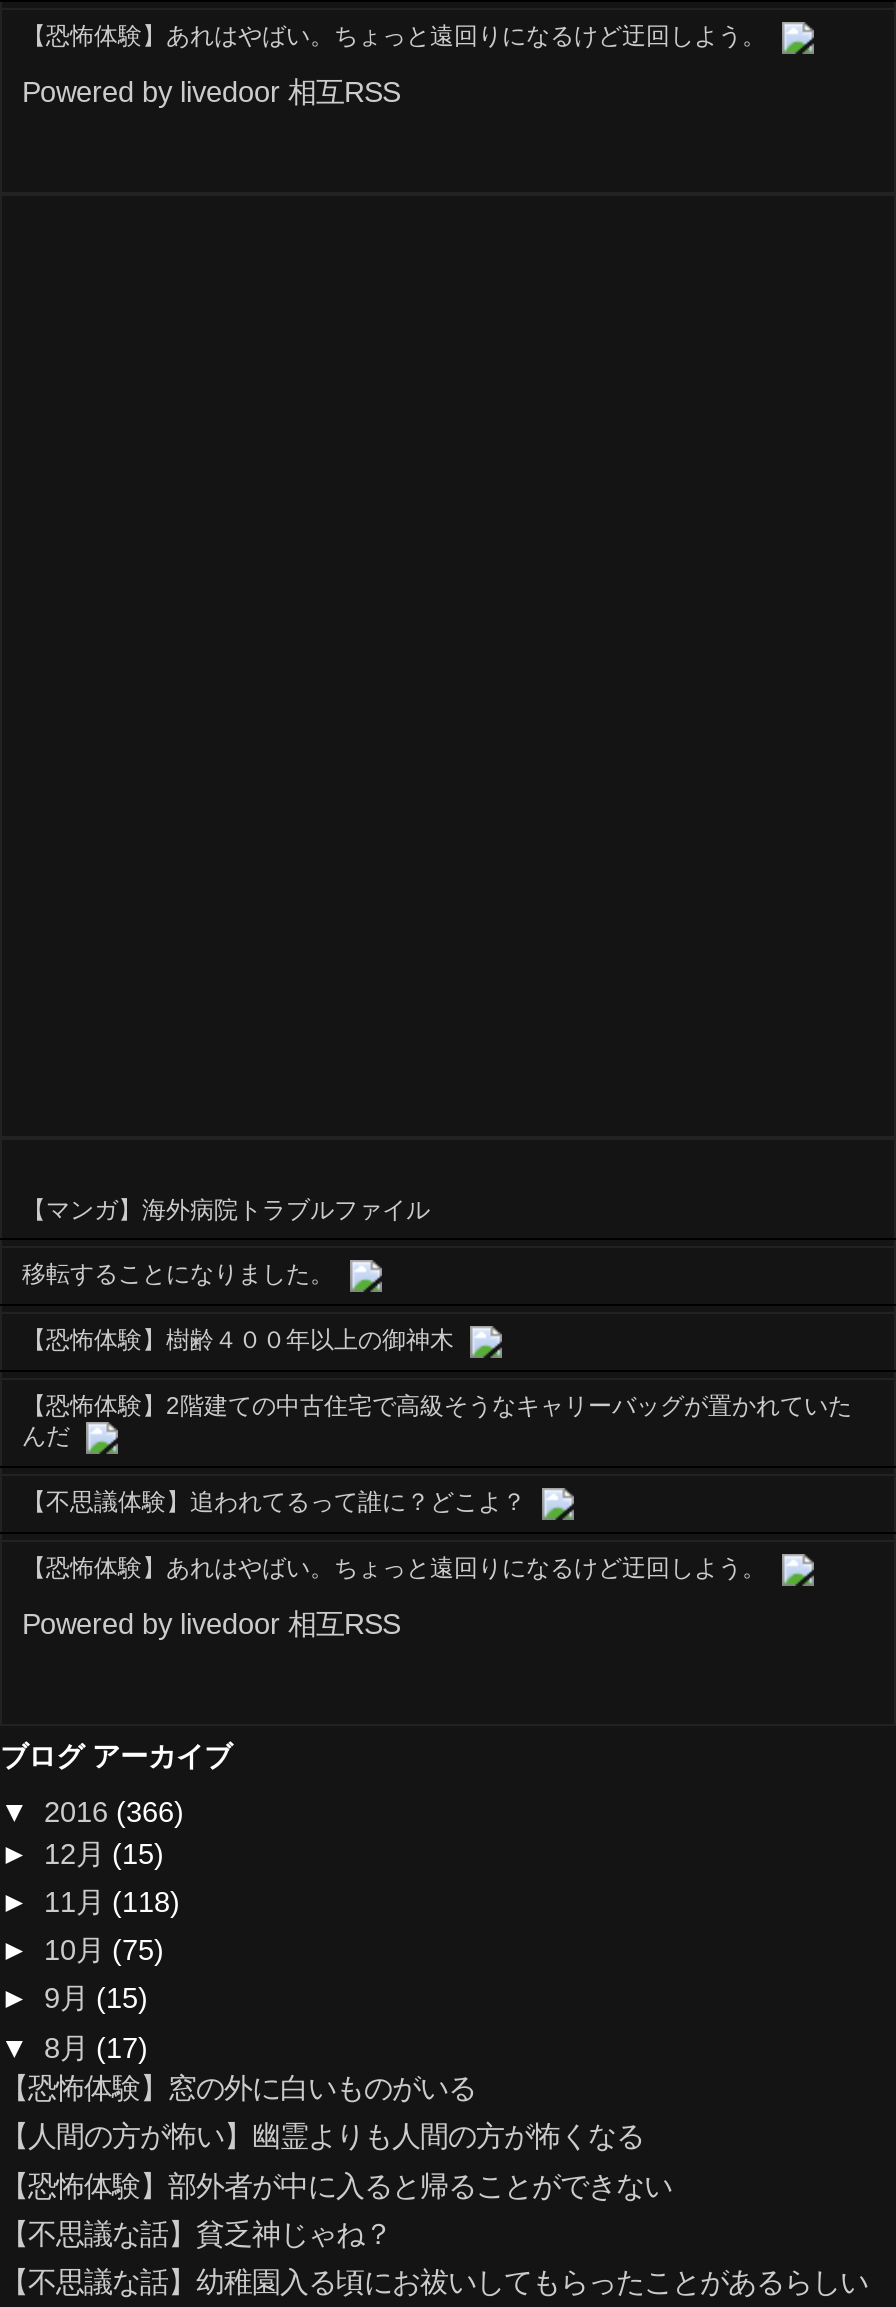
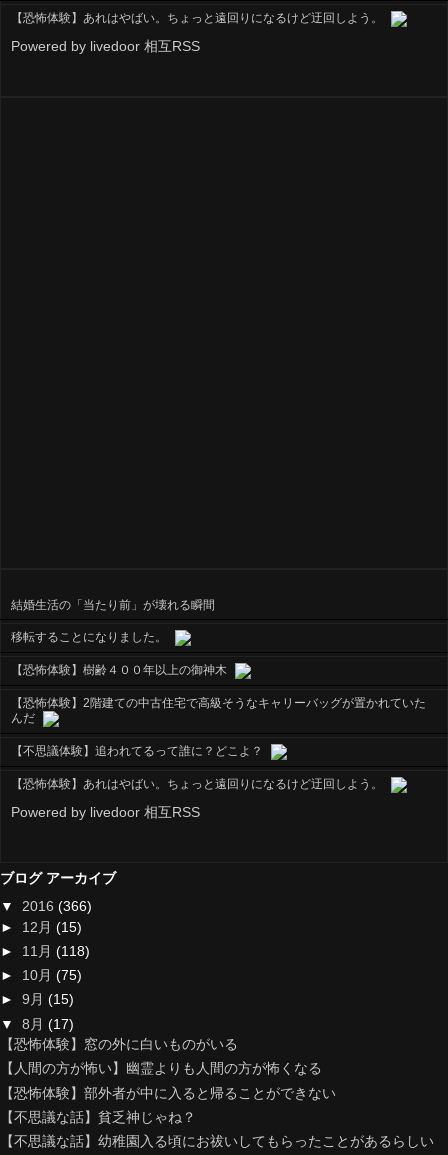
[22,1195,430,1223] 【マンガ】海外病院トラブルファイル -> [11,598,215,612] 結婚生活の「当たり前」が壊れる瞬間

